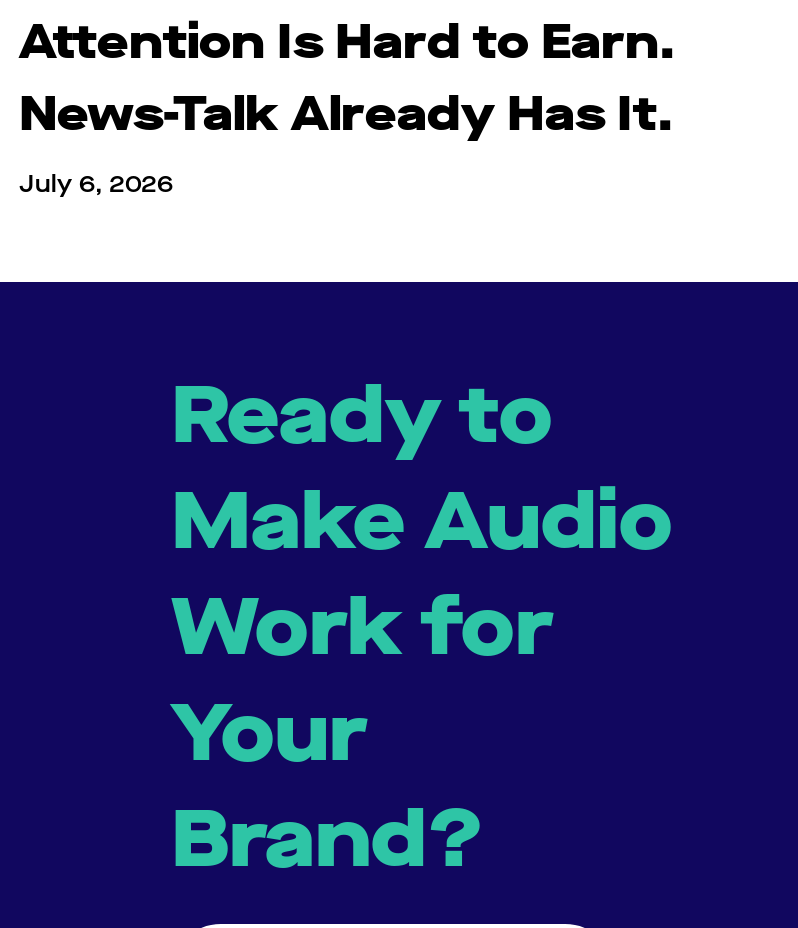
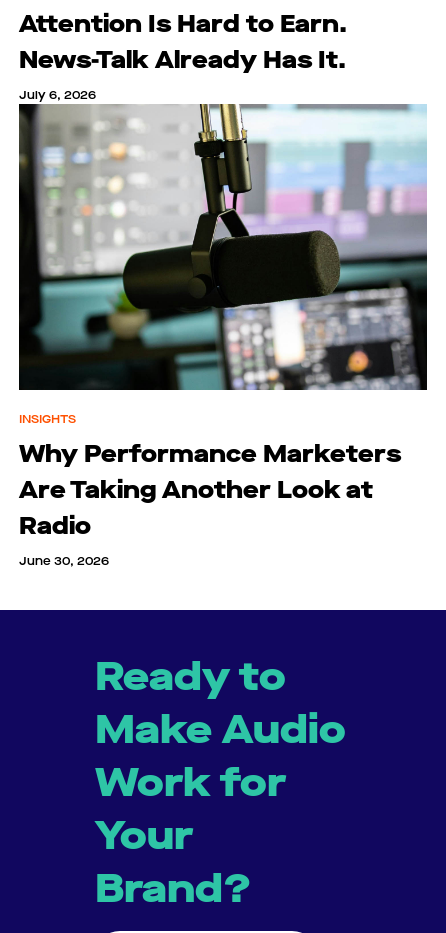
none -> [18,103,428,569] [image] | INSIGHTS | Why Performance Marketers | Are Taking Another Look at | Radio | June 30, 2026

